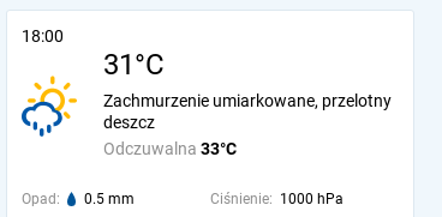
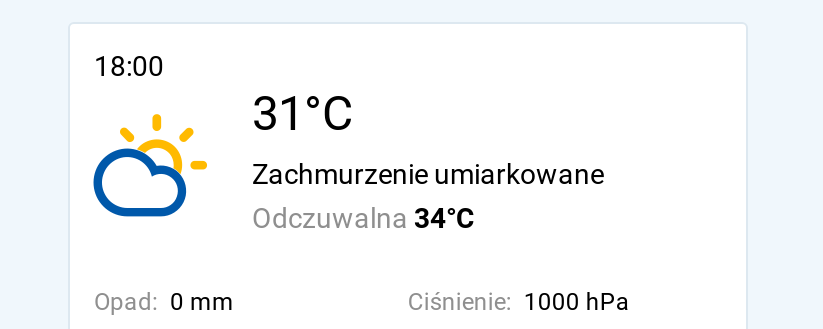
[20,74,237,158] [image] | Odczuwalna 33°C -> [90,112,474,234] [image] | Odczuwalna 34°C
[103,91,392,132] Zachmurzenie umiarkowane, przelotny | deszcz -> [252,158,604,190] Zachmurzenie umiarkowane
[22,191,135,207] Opad: | 0.5 mm -> [94,288,234,316] Opad: 0 mm

